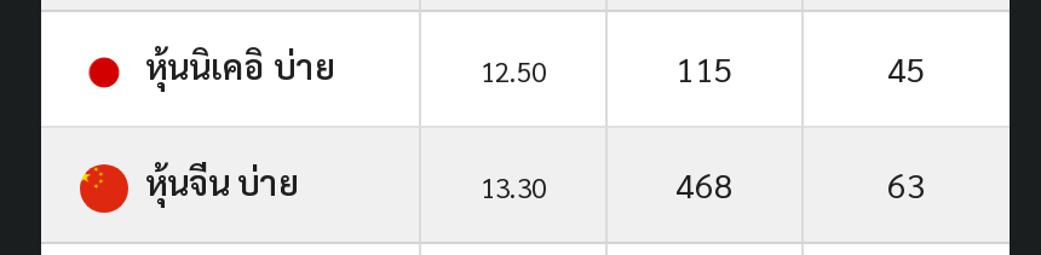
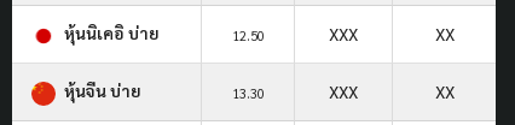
[675,45,926,89] 115 | 45 -> [329,23,454,44] XXX | XX
[675,161,926,205] 468 | 63 -> [329,80,454,102] XXX | XX

